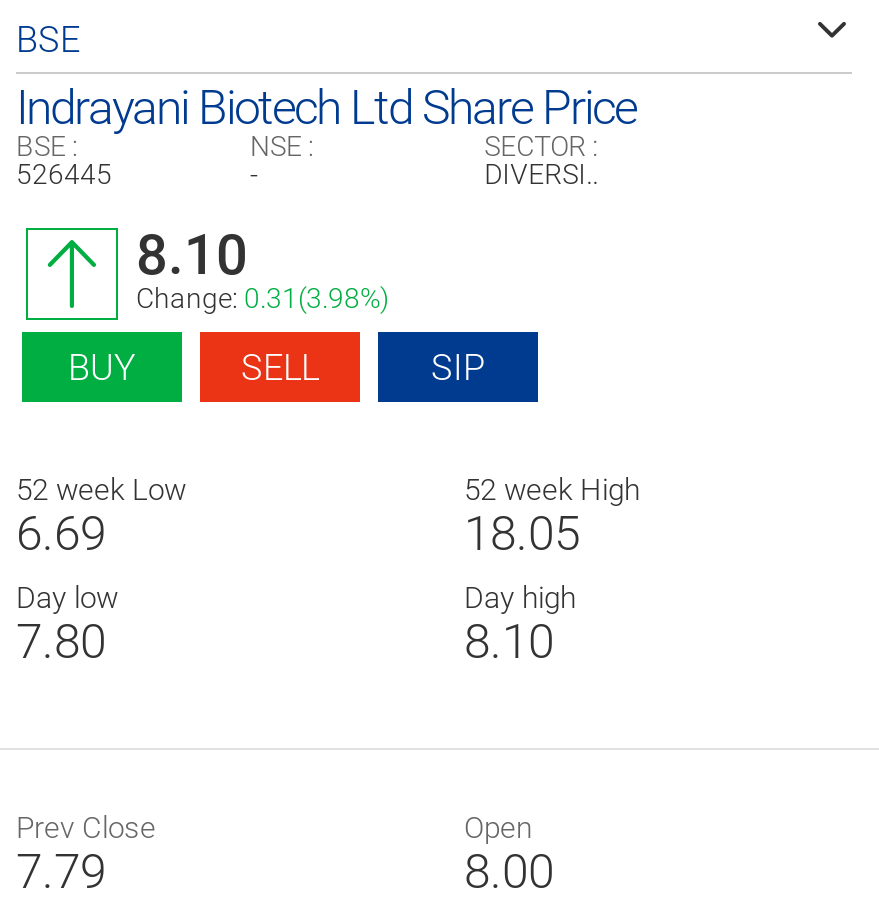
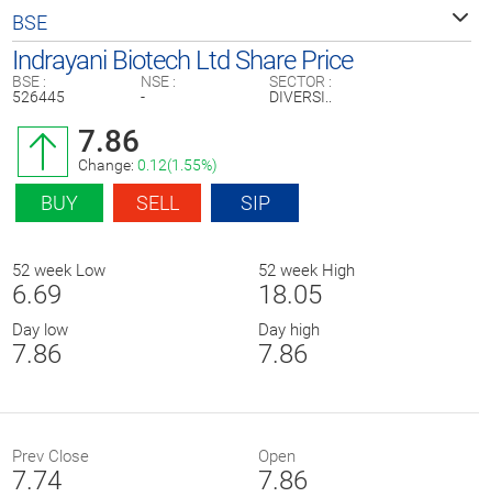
[136,222,248,288] 8.10 -> [78,123,140,159] 7.86
[136,282,390,314] Change: 0.31(3.98%) -> [78,156,218,174] Change: 0.12(1.55%)
[16,614,106,670] 7.80 -> [12,339,62,369] 7.86
[464,614,554,670] 8.10 -> [258,339,308,369] 7.86
[16,844,106,900] 7.79 -> [12,465,62,496] 7.74
[464,844,554,900] 8.00 -> [258,465,308,496] 7.86

